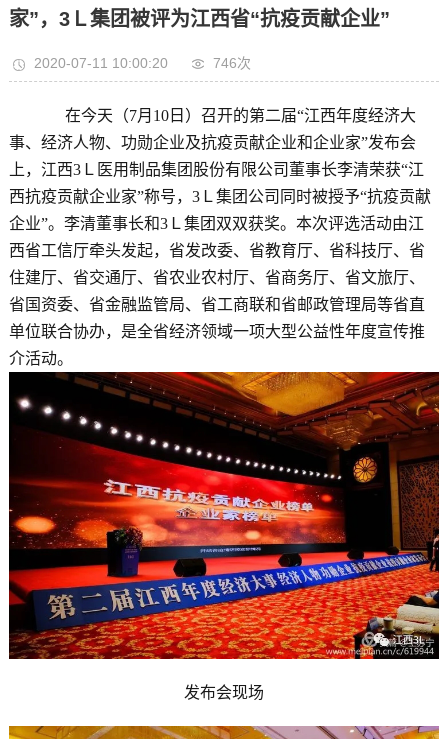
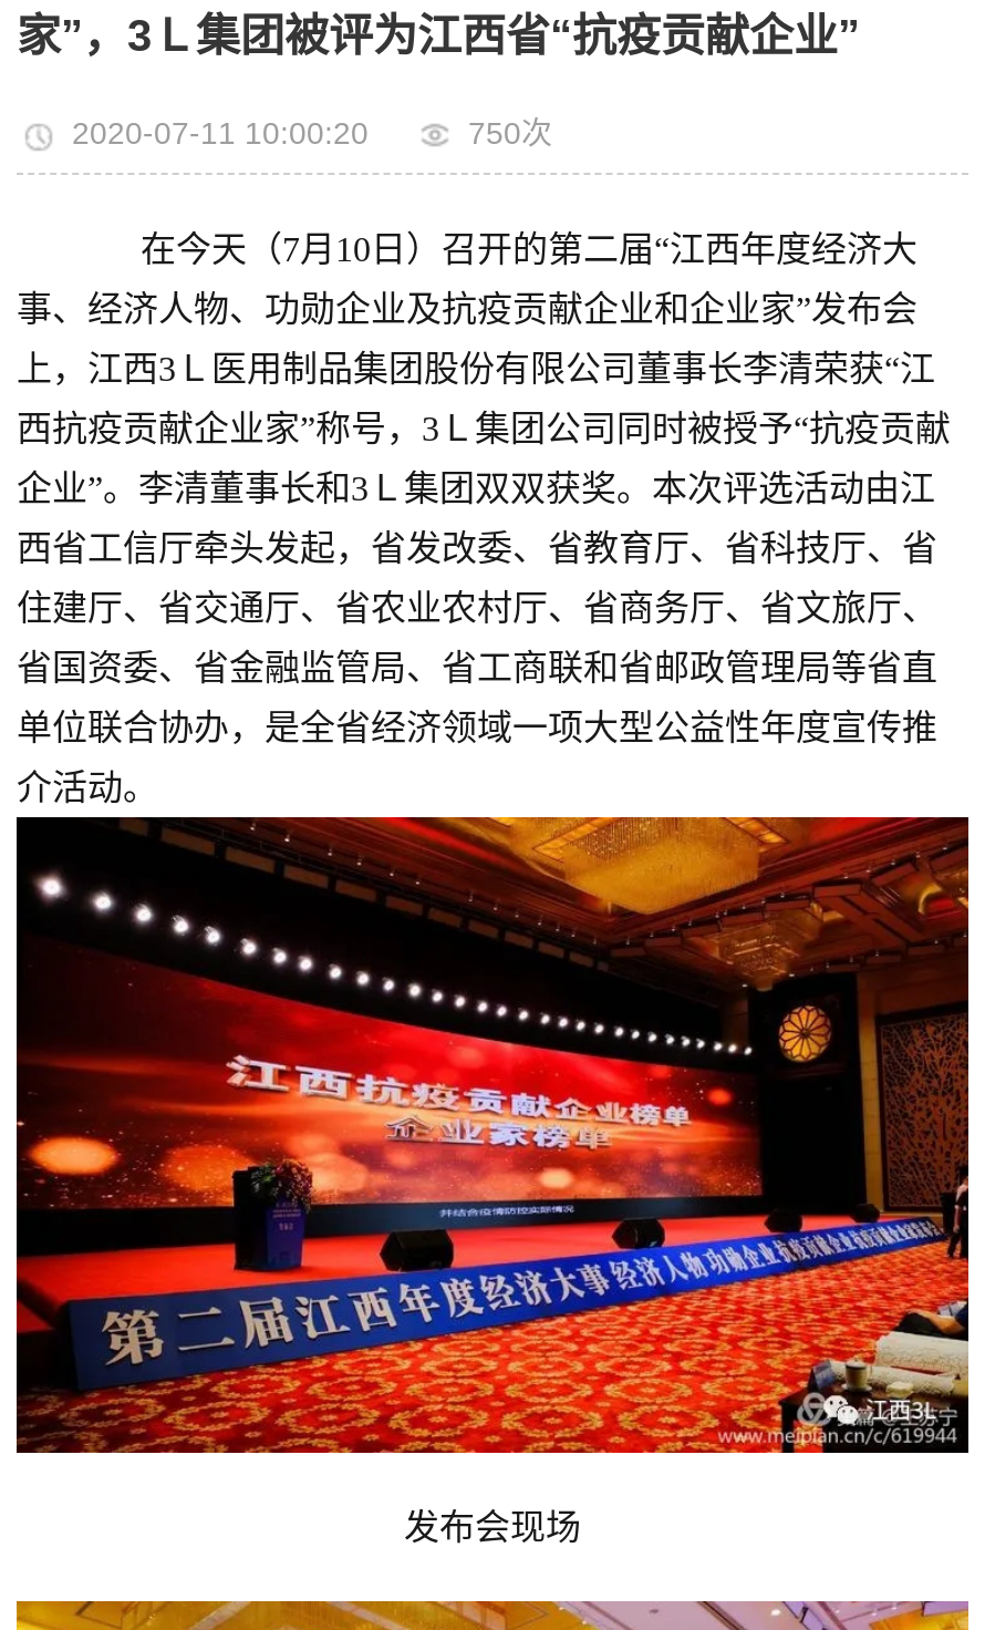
[213,55,251,71] 746次 -> [468,116,552,151] 750次

